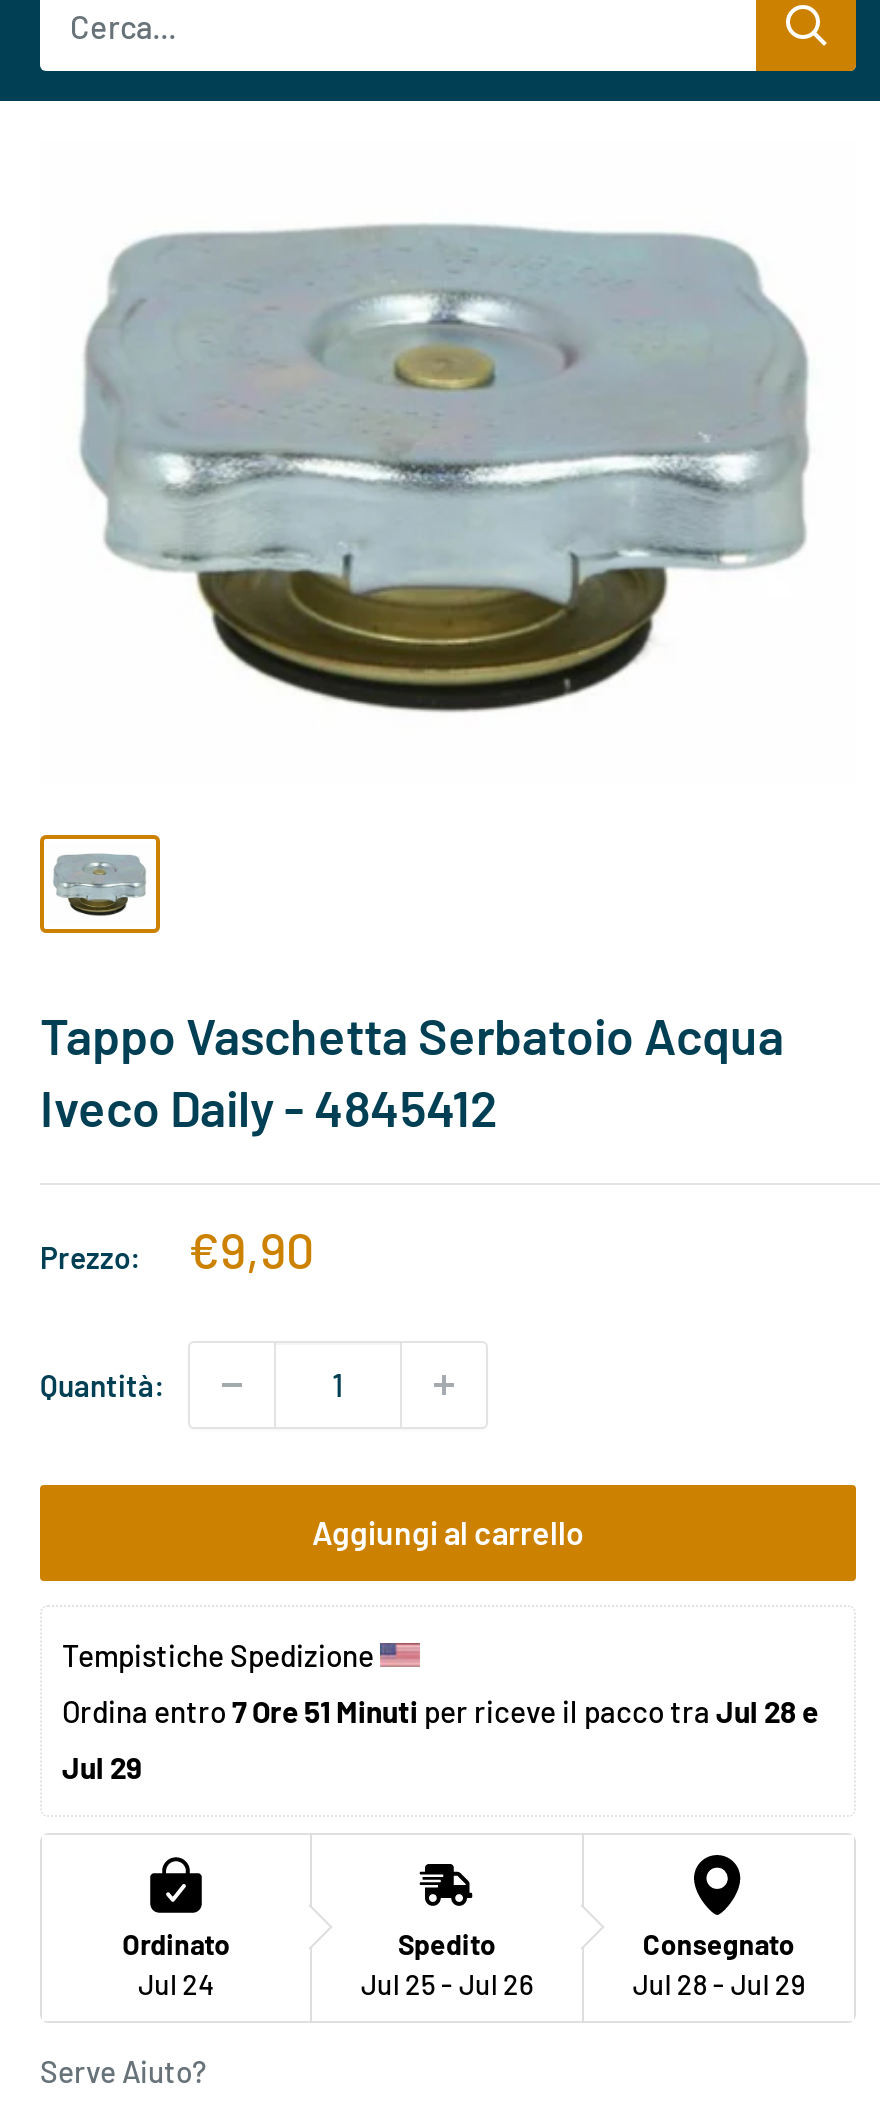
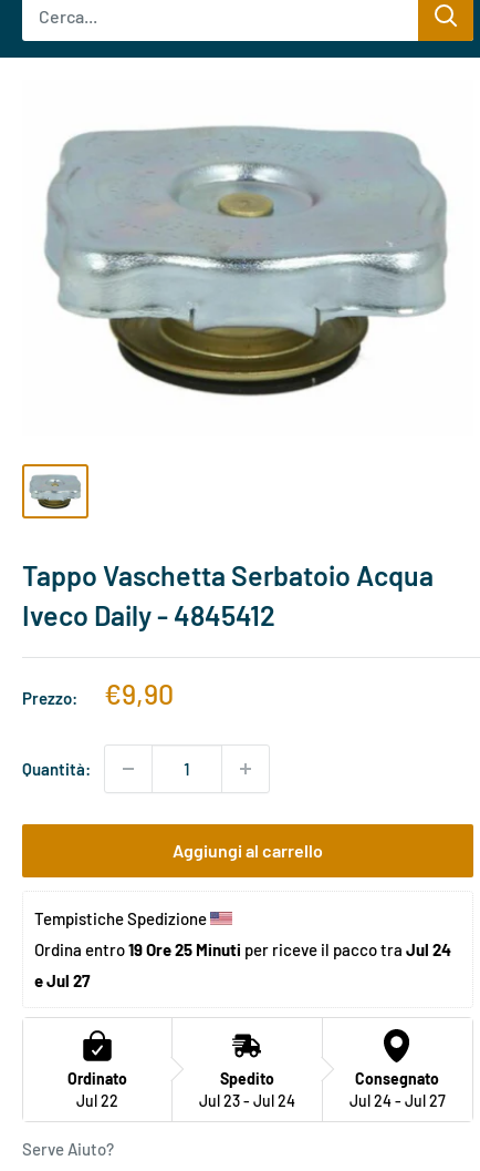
[62,1692,824,1728] Ordina entro 7 Ore 51 Minuti per riceve il pacco tra Jul 28 e -> [34,939,455,959] Ordina entro 19 Ore 25 Minuti per riceve il pacco tra Jul 24
[62,1748,142,1784] Jul 29 -> [34,970,90,990] e Jul 27
[138,1966,214,2000] Jul 24 -> [77,1091,119,1110] Jul 22
[361,1966,533,2000] Jul 25 - Jul 26 -> [199,1091,295,1110] Jul 23 - Jul 24
[633,1966,805,2000] Jul 28 - Jul 29 -> [349,1091,445,1110] Jul 24 - Jul 27

